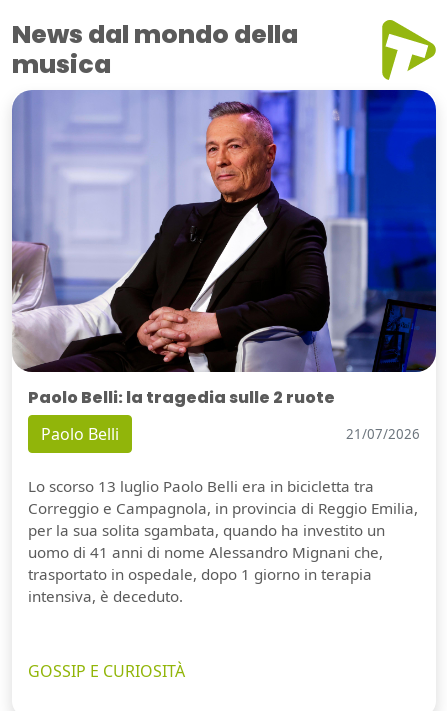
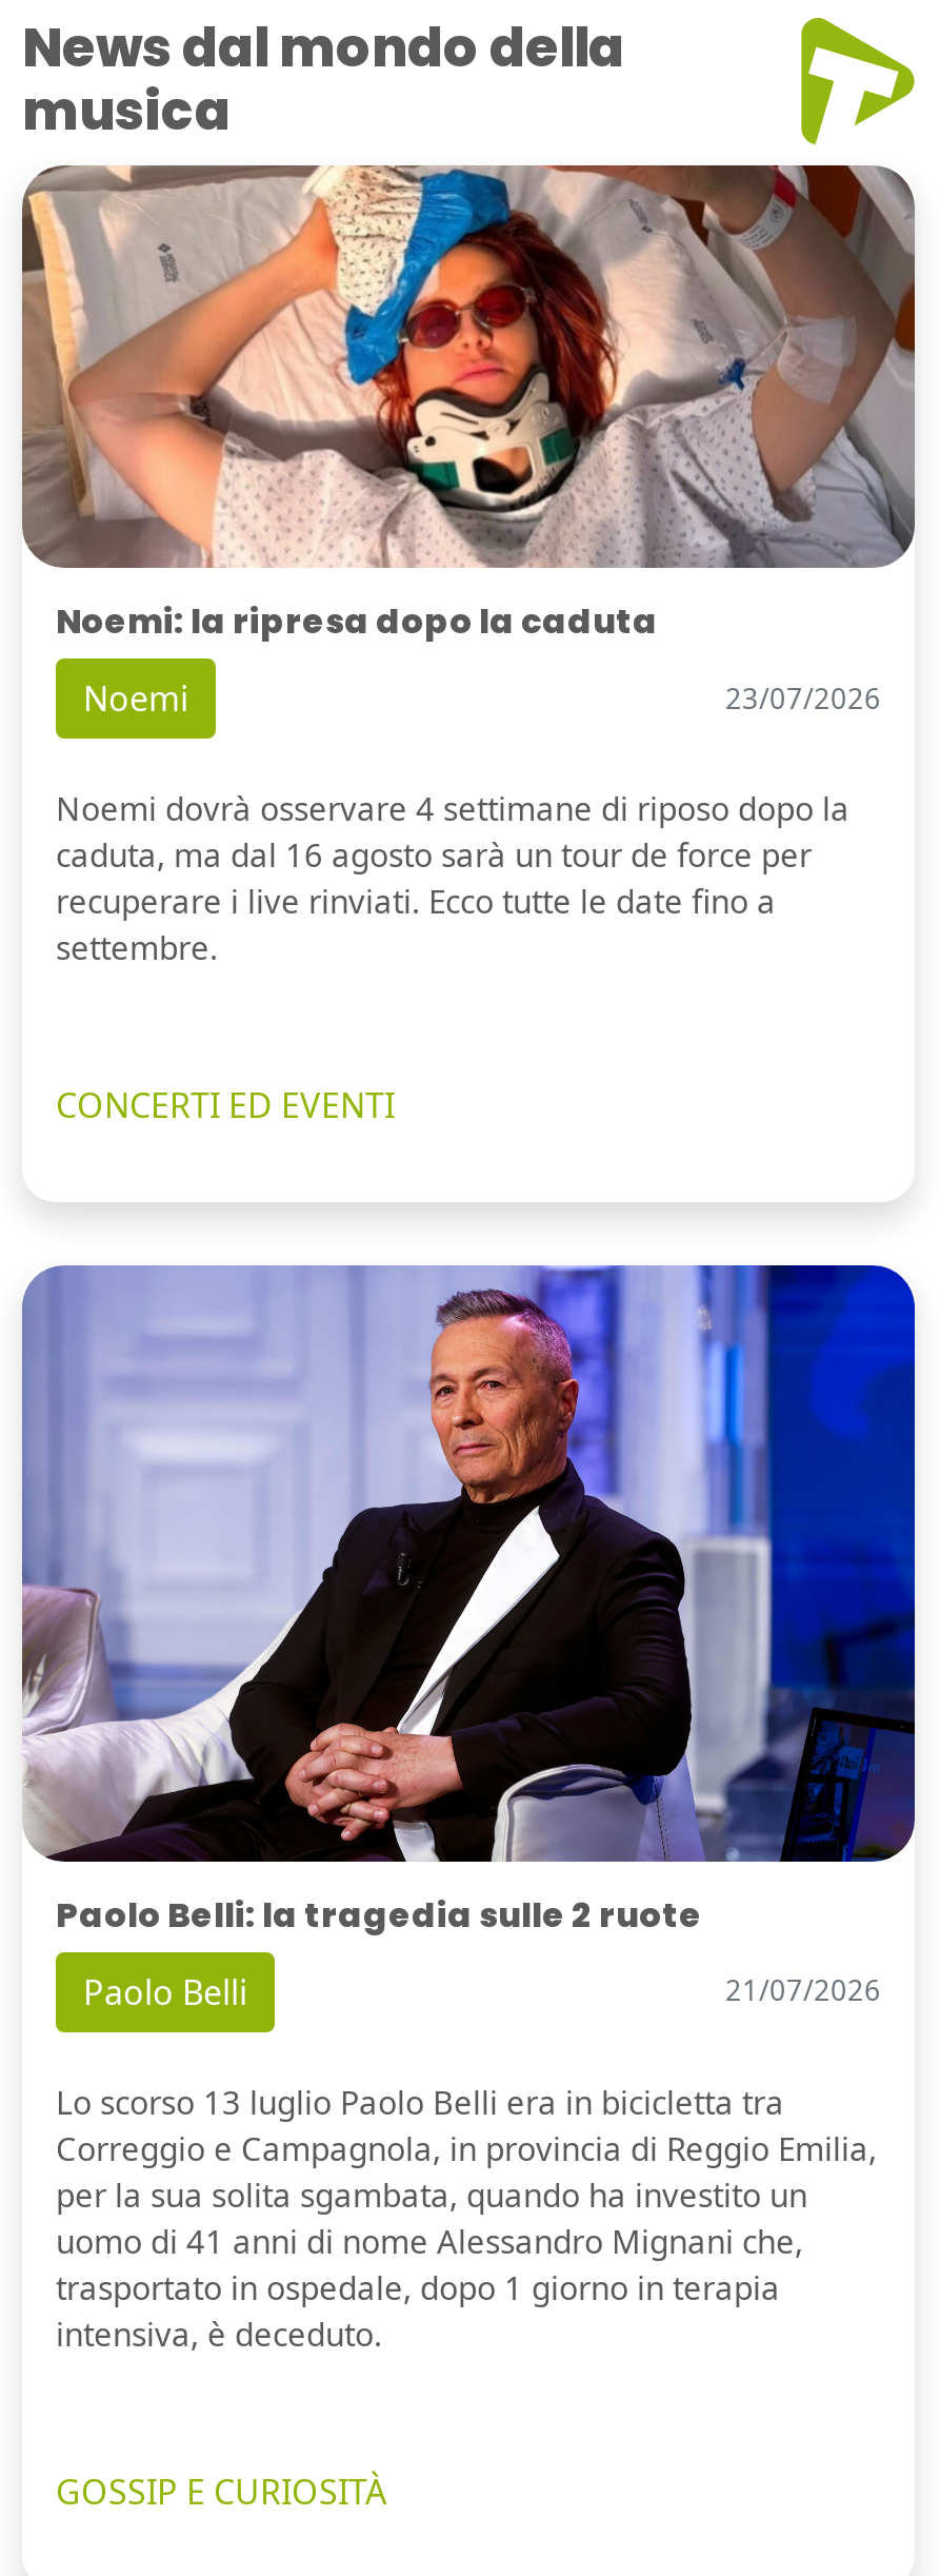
none -> [20,163,917,1129] [image] | Noemi: la ripresa dopo la caduta | Noemi | 23/07/2026 | Noemi dovrà osservare 4 settimane di riposo dopo la | caduta, ma dal 16 agosto sarà un tour de force per | recuperare i live rinviati. Ecco tutte le date fino a | settembre. | CONCERTI ED EVENTI

